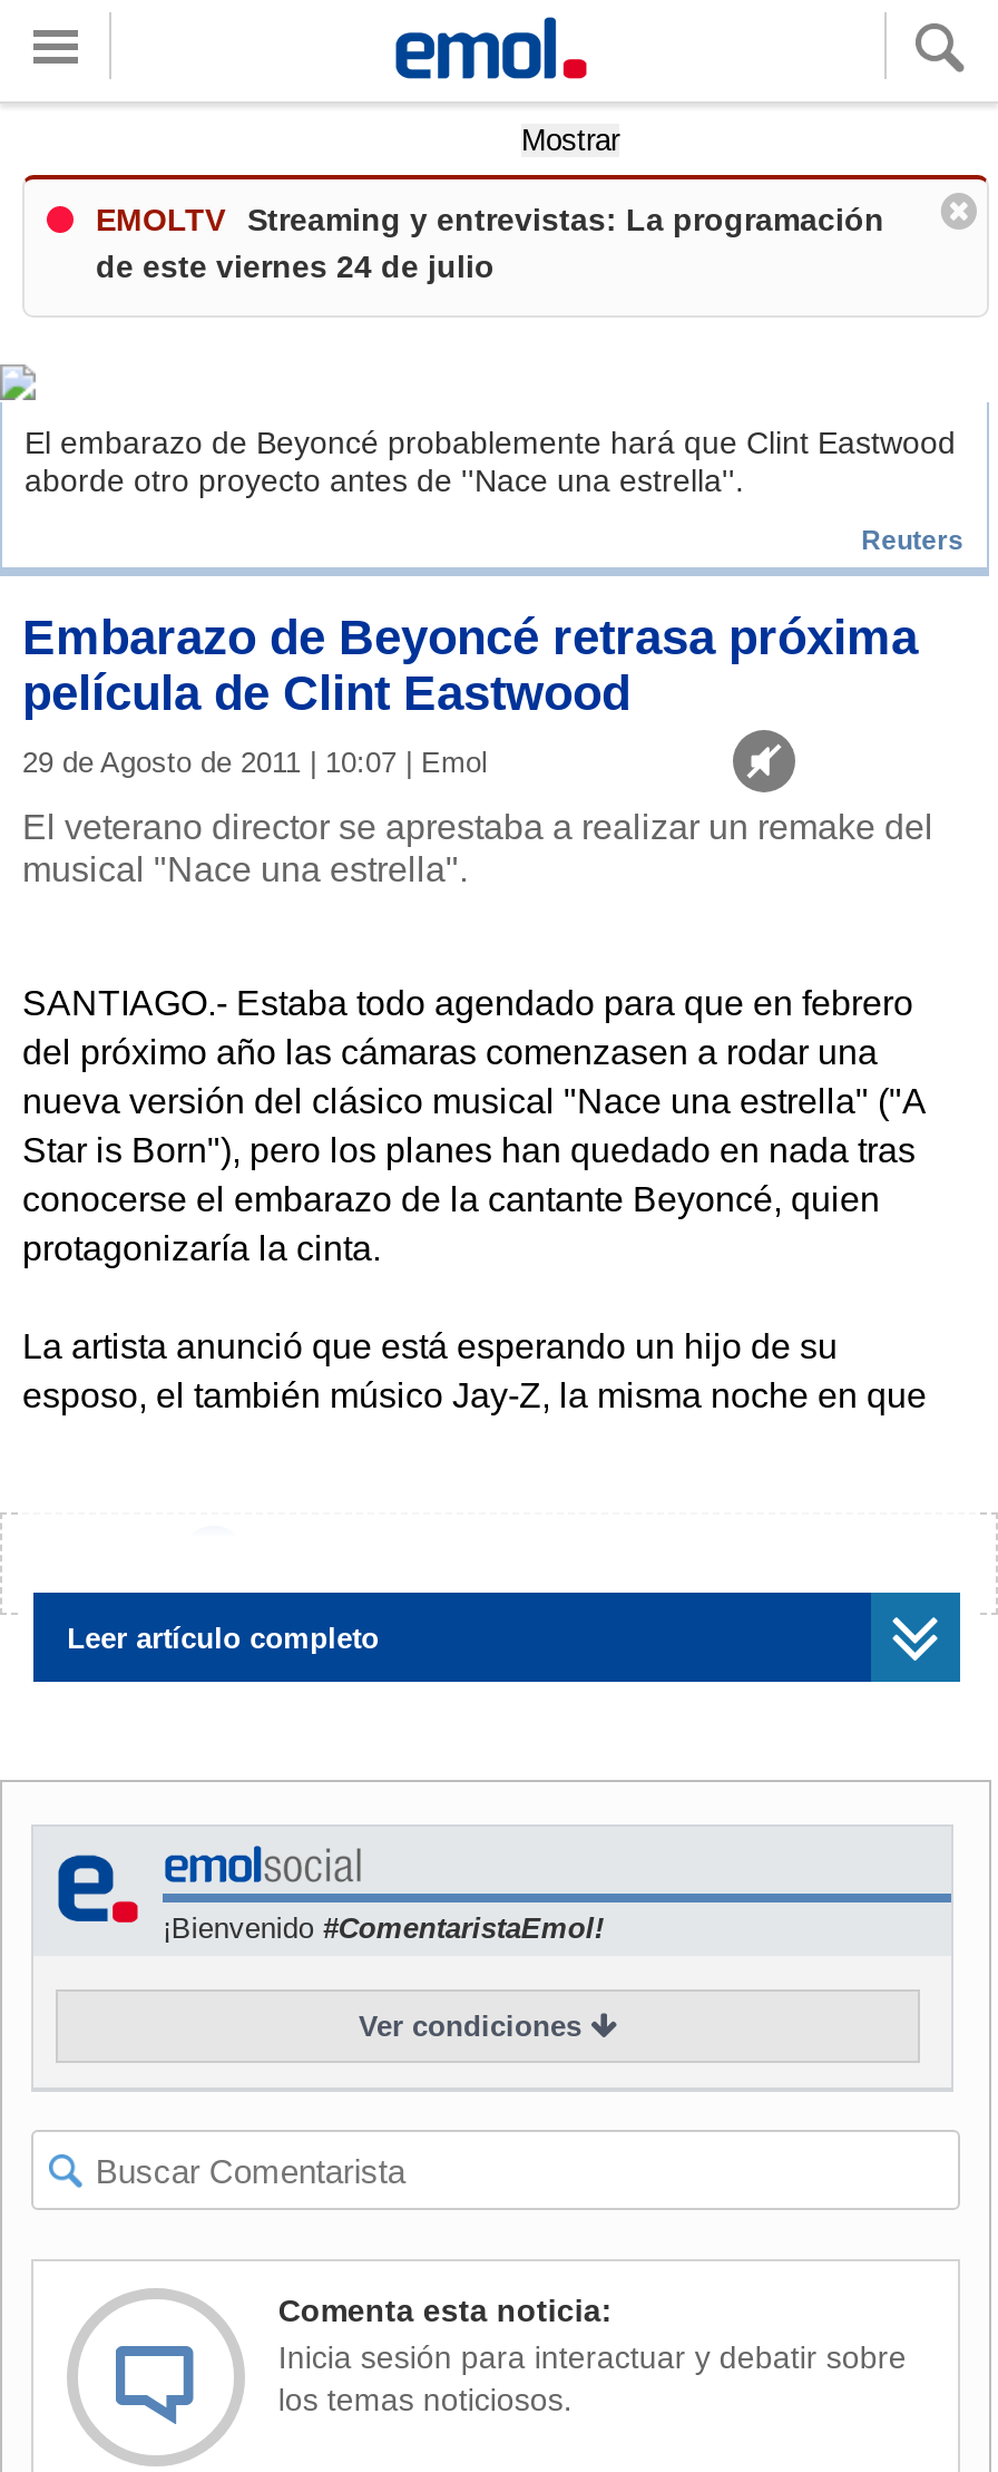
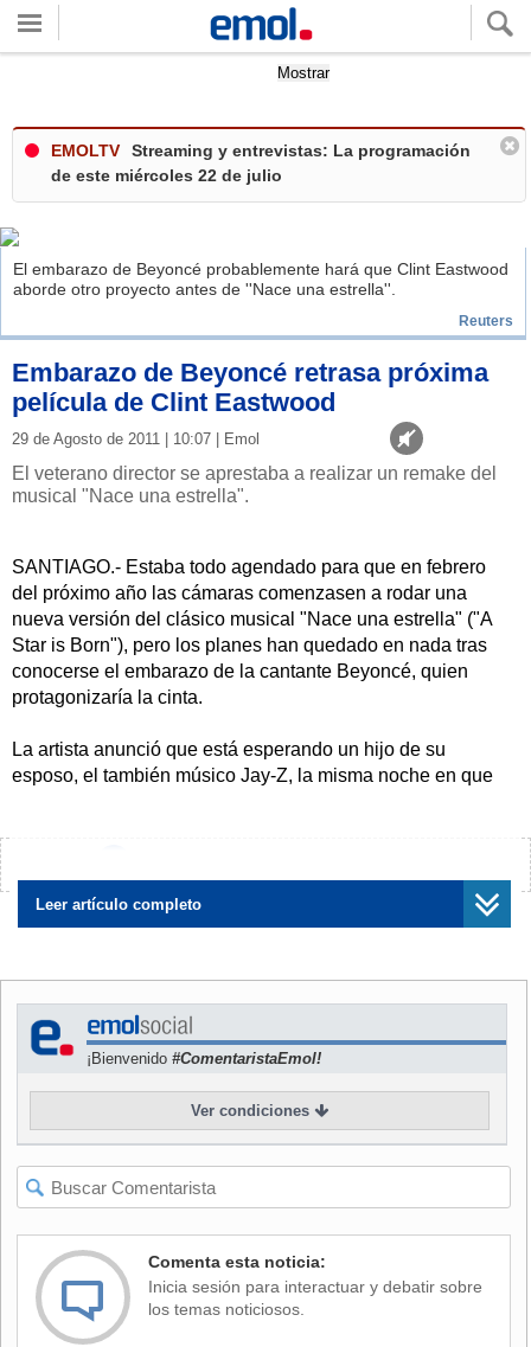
[96,249,495,284] de este viernes 24 de julio -> [51,166,282,185] de este miércoles 22 de julio

